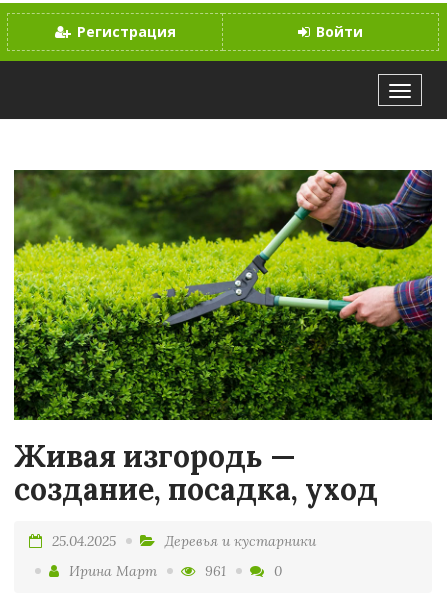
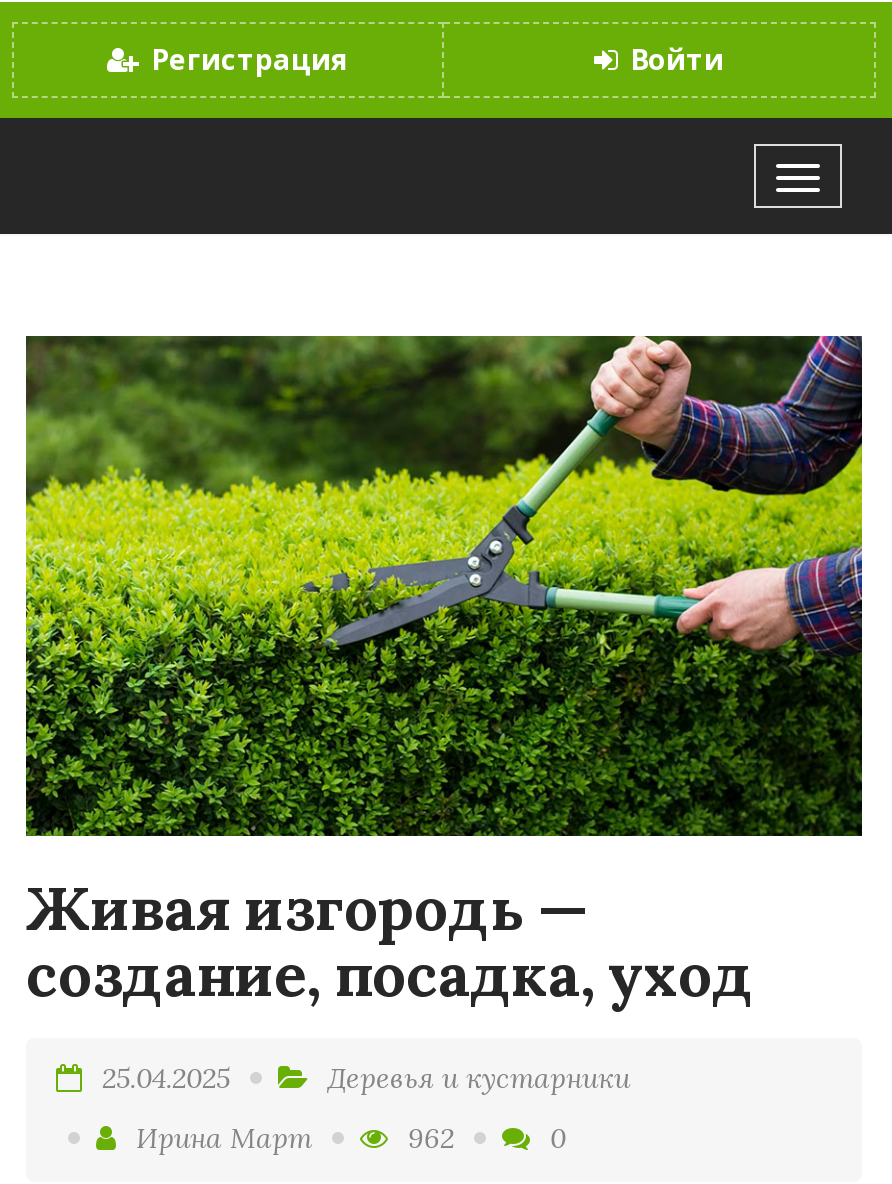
[205,562,226,580] 961 -> [408,1120,454,1156] 962

